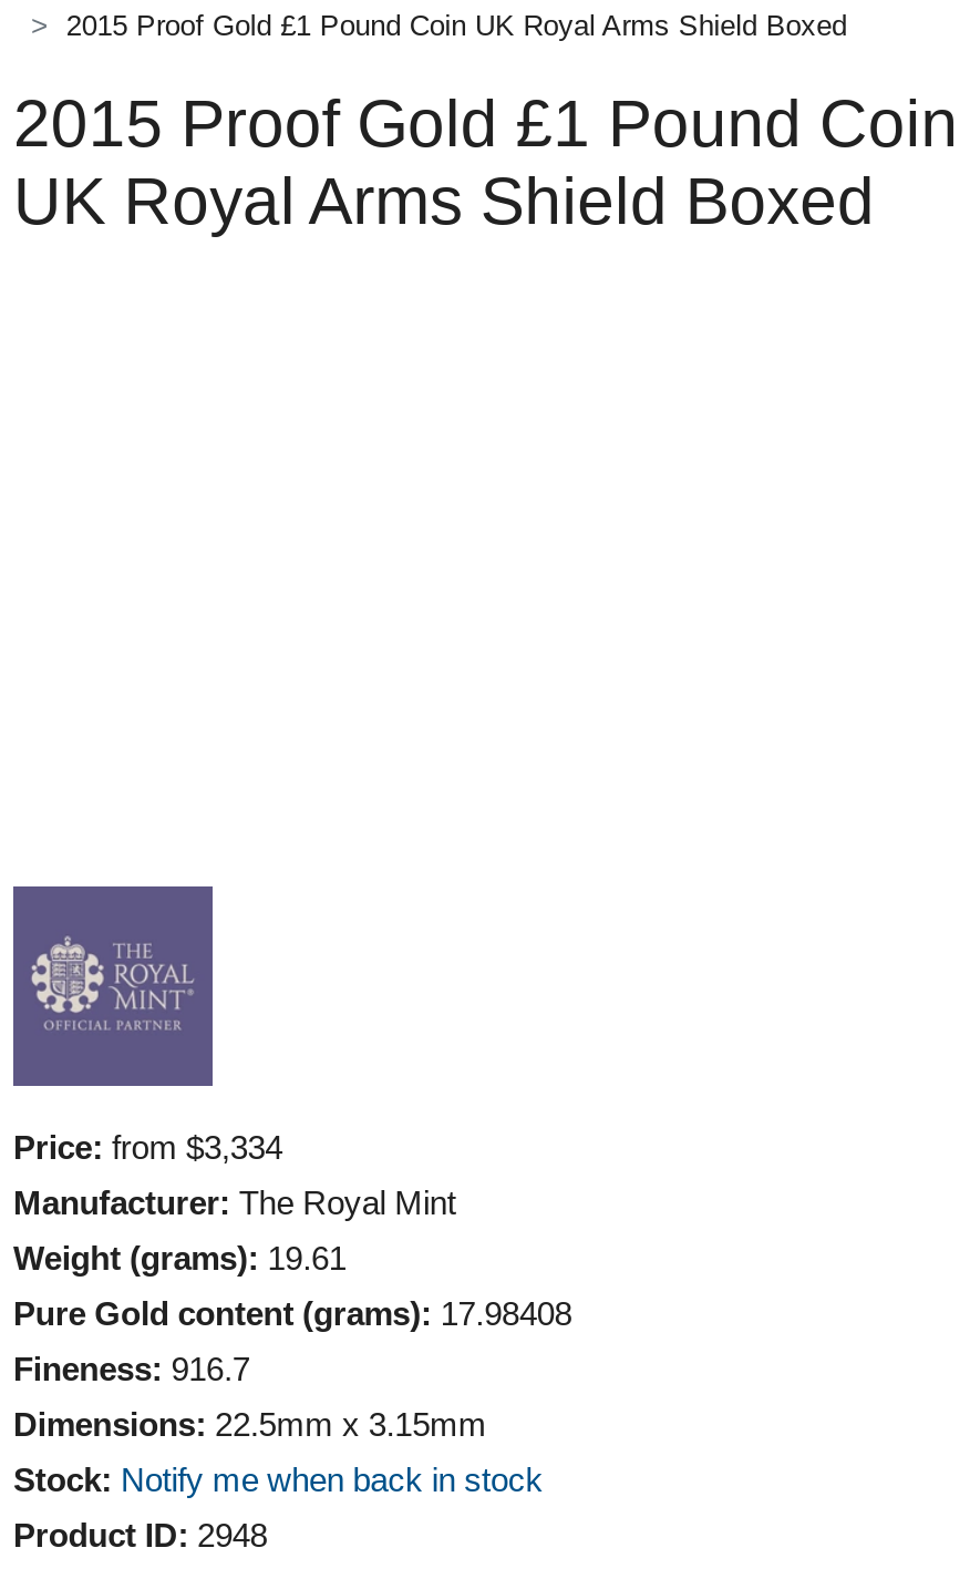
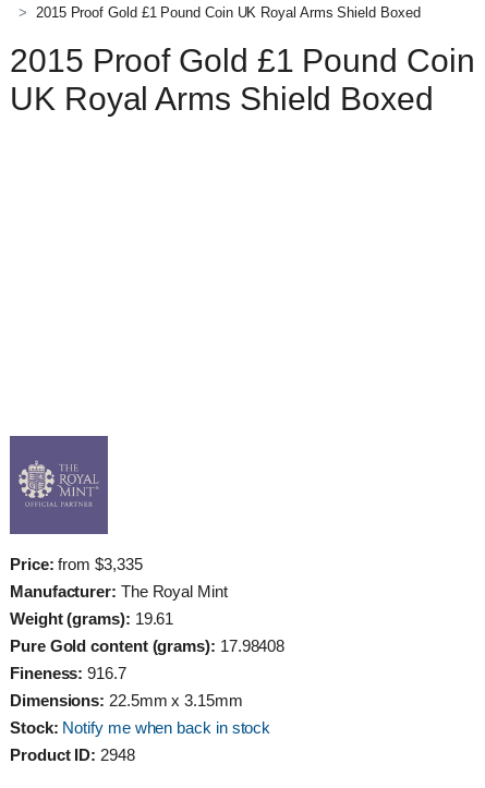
[13,1128,283,1165] Price: from $3,334 -> [10,555,142,573] Price: from $3,335

